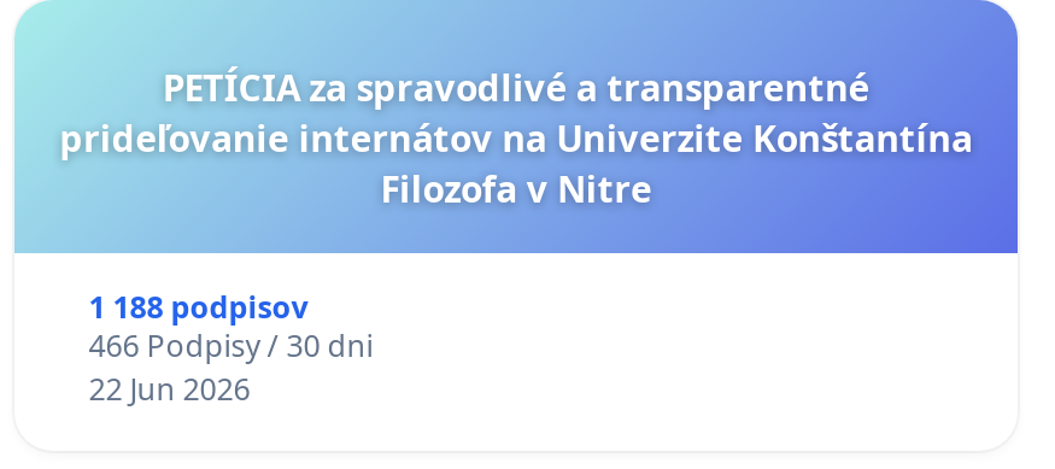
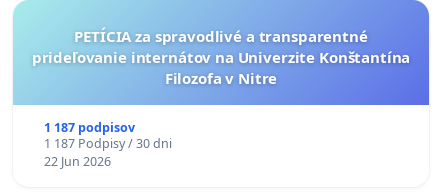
[89,288,308,329] 1 188 podpisov -> [44,119,135,136] 1 187 podpisov
[89,326,373,367] 466 Podpisy / 30 dni -> [44,135,172,152] 1 187 Podpisy / 30 dni

